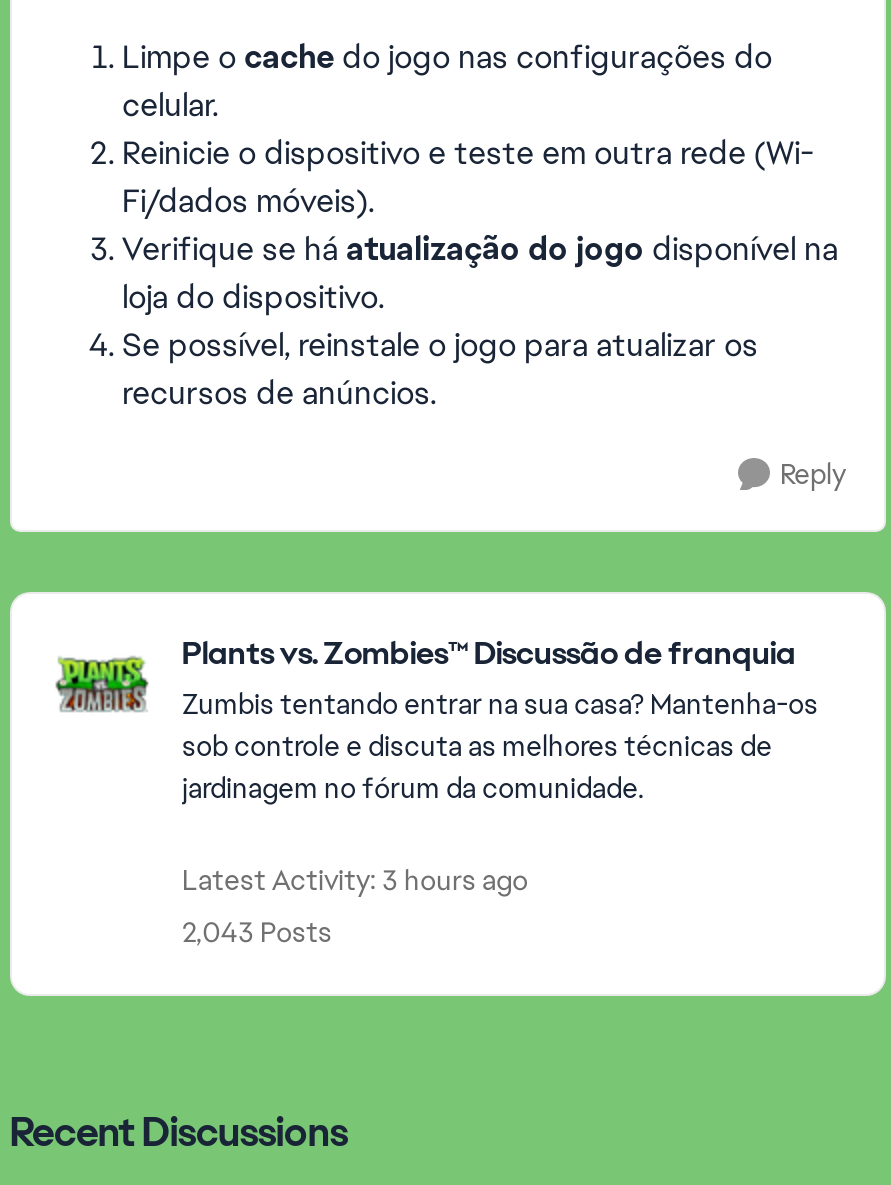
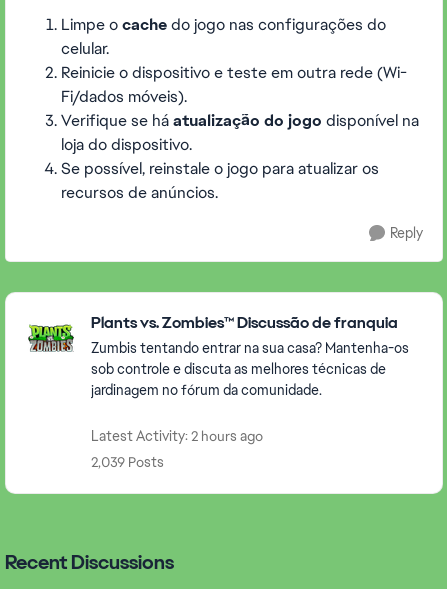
[182,862,528,898] Latest Activity: 3 hours ago -> [91,427,263,445] Latest Activity: 2 hours ago
[182,914,332,950] 2,043 Posts -> [91,453,164,471] 2,039 Posts

